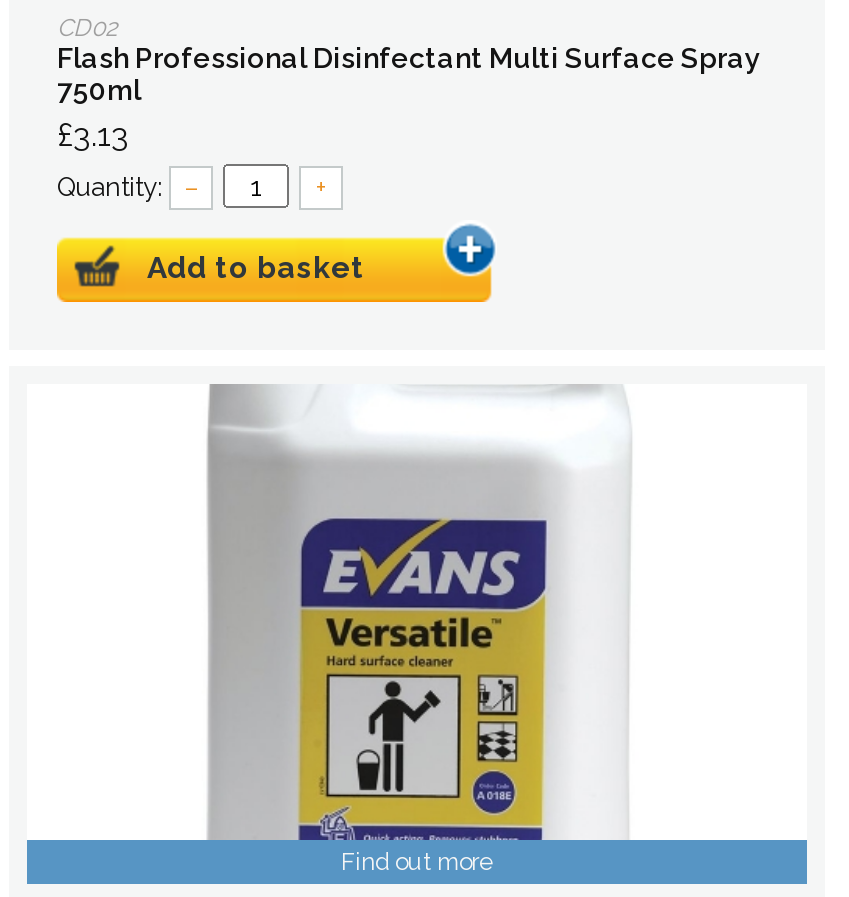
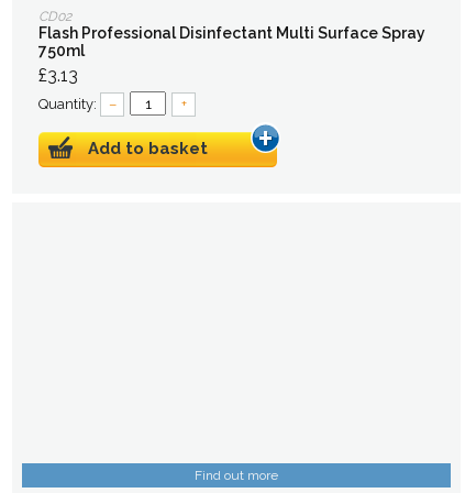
[207,384,603,842] [image] -> none

